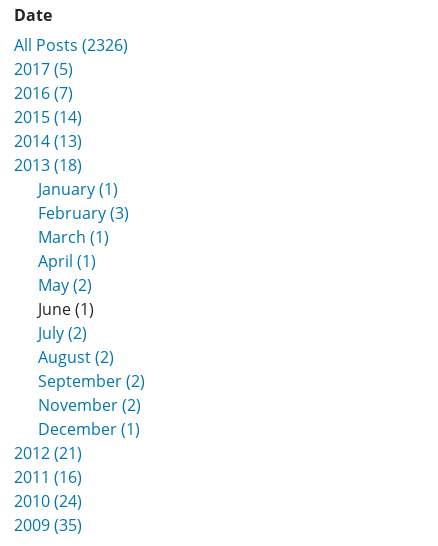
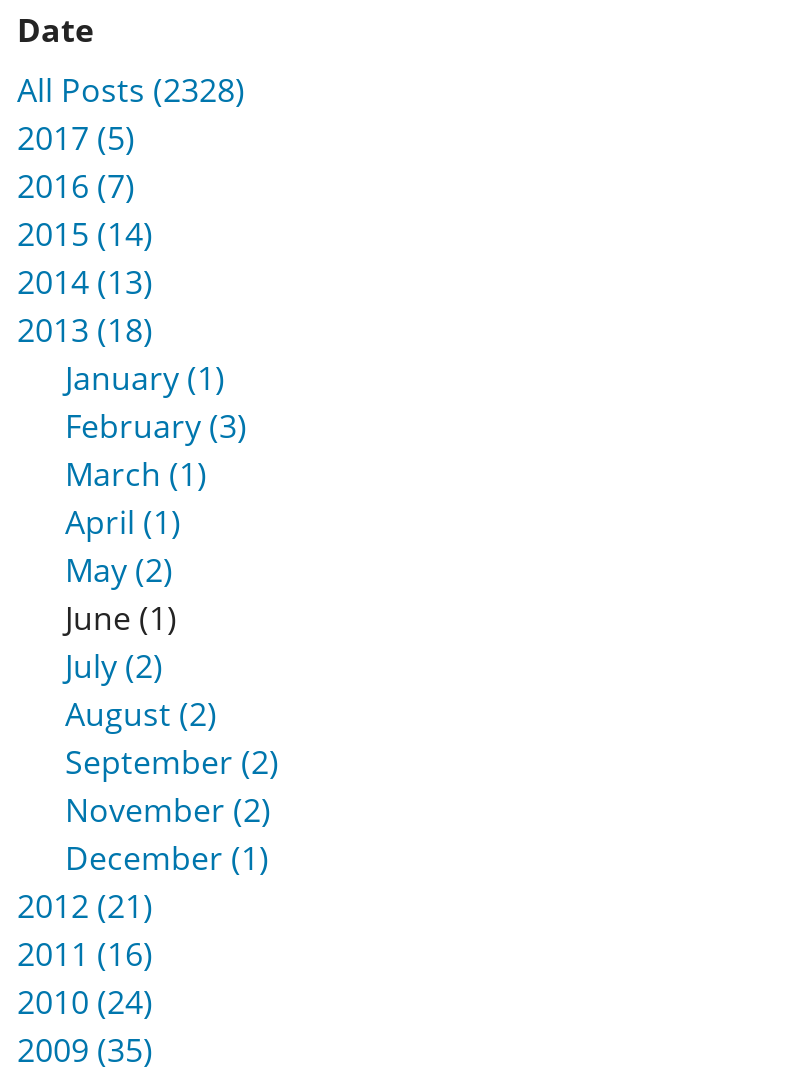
[14,34,128,56] All Posts (2326) -> [17,68,245,112] All Posts (2328)

